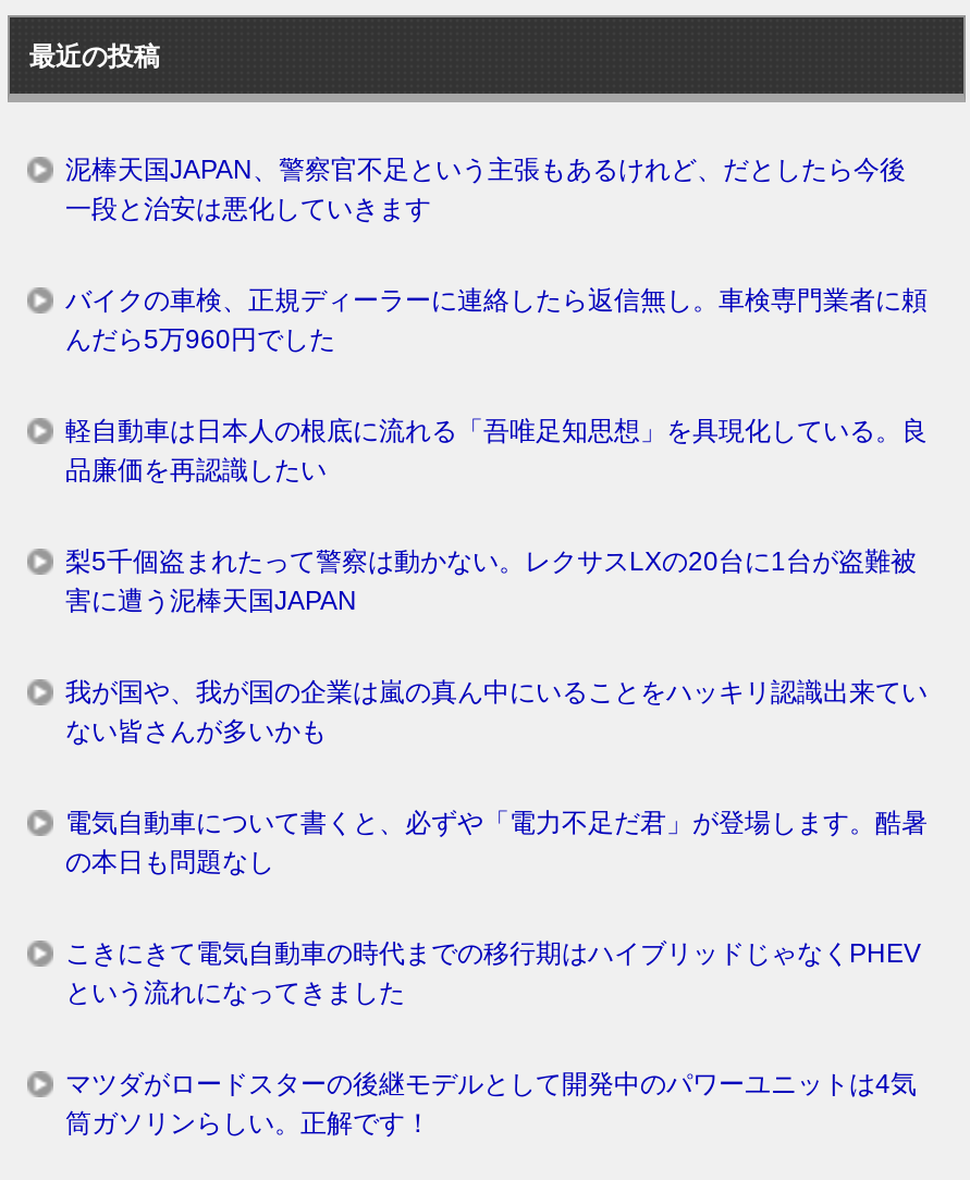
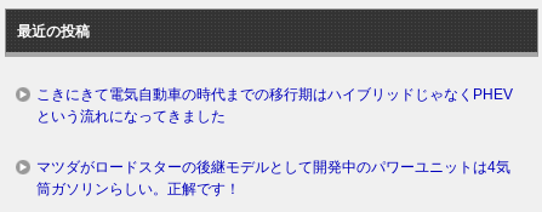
[65,153,928,876] 泥棒天国JAPAN、警察官不足という主張もあるけれど、だとしたら今後 | 一段と治安は悪化していきます | バイクの車検、正規ディーラーに連絡したら返信無し。車検専門業者に頼 | んだら5万960円でした | 軽自動車は日本人の根底に流れる「吾唯足知思想」を具現化している。良 | 品廉価を再認識したい | 梨5千個盗まれたって警察は動かない。レクサスLXの20台に1台が盗難被 | 害に遭う泥棒天国JAPAN | 我が国や、我が国の企業は嵐の真ん中にいることをハッキリ認識出来てい | ない皆さんが多いかも | 電気自動車について書くと、必ずや「電力不足だ君」が登場します。酷暑 | の本日も問題なし -> none

